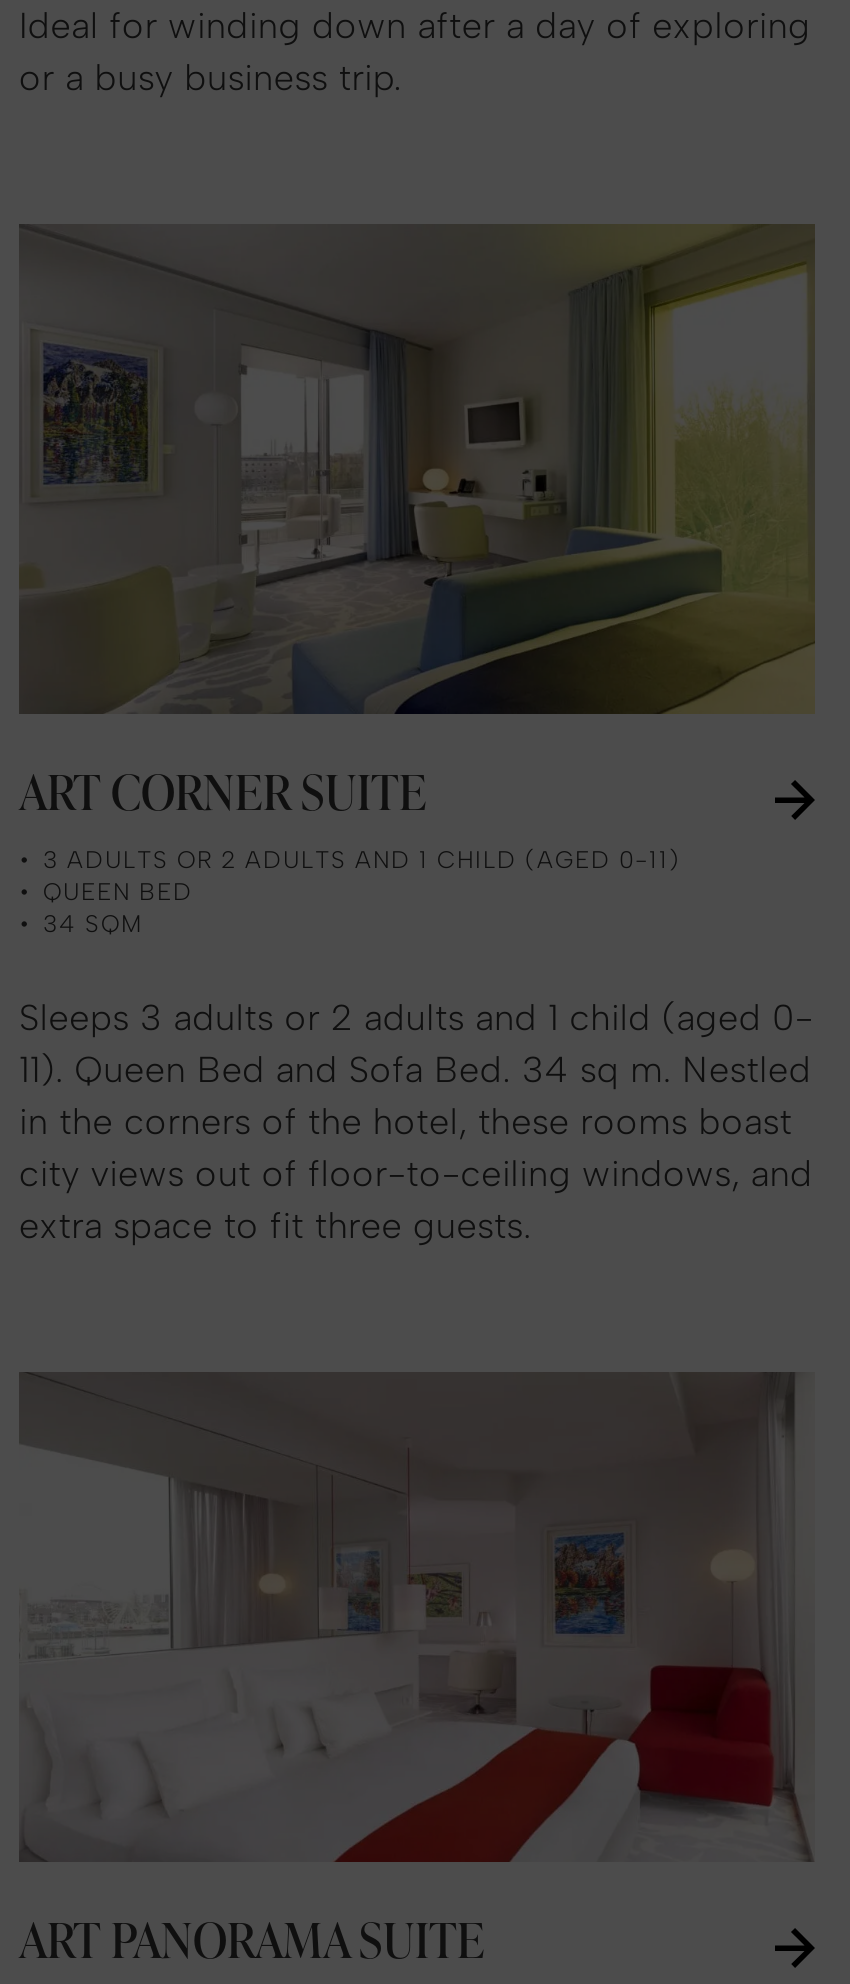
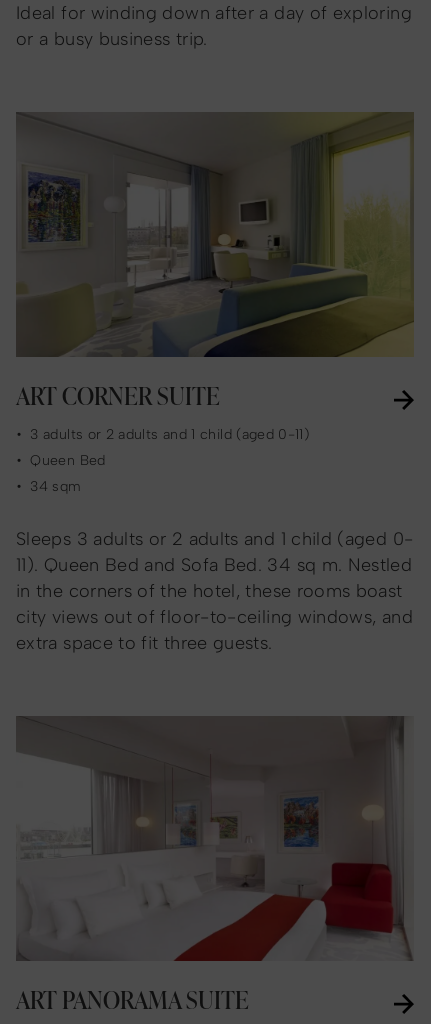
[43,847,681,939] 3 ADULTS OR 2 ADULTS AND 1 CHILD (AGED 0-11) | QUEEN BED | 34 SQM -> [16,426,309,495] • 3 adults or 2 adults and 1 child (aged 0-11) | • Queen Bed | • 34 sqm

